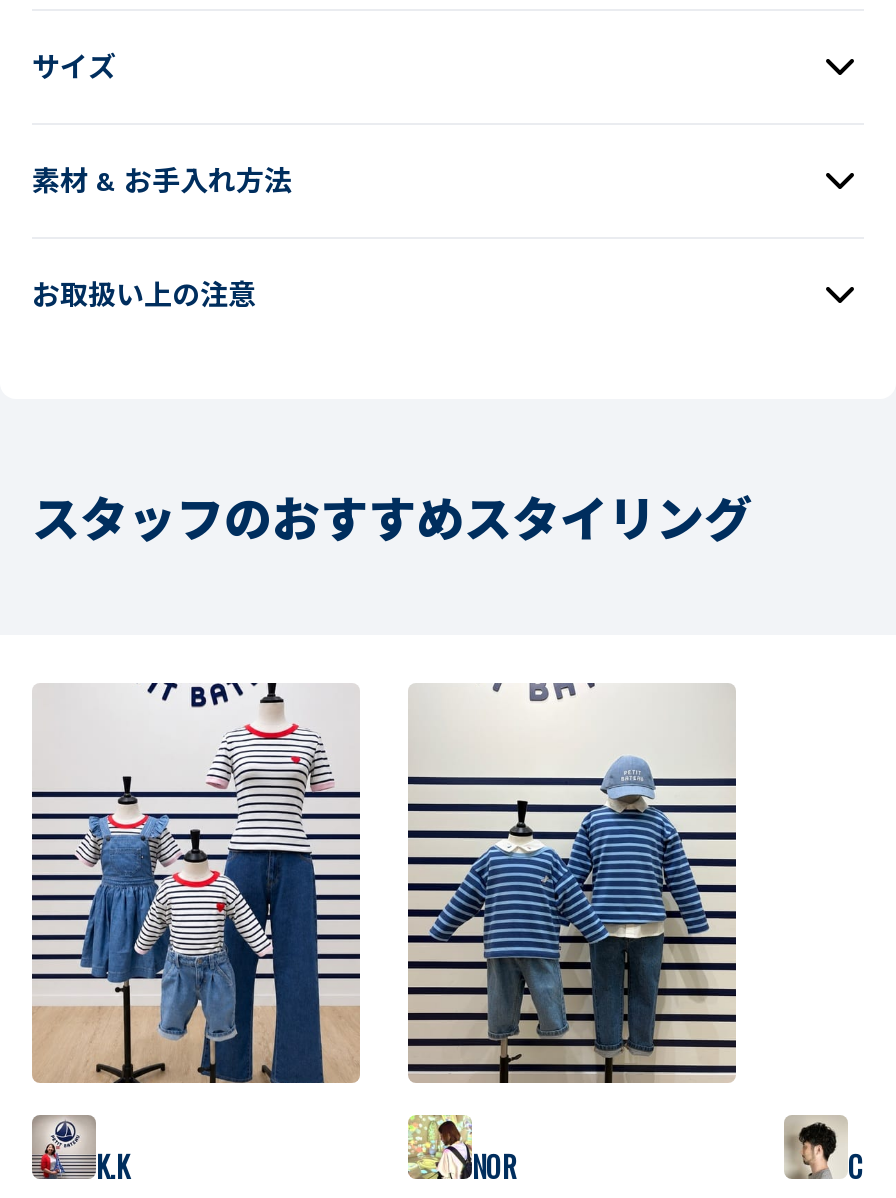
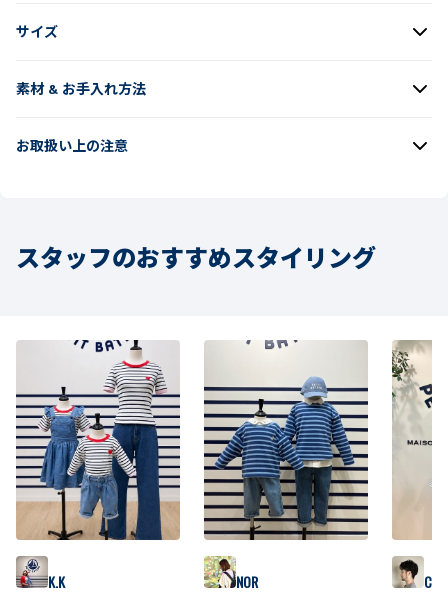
none -> [391,339,433,541] [image]

